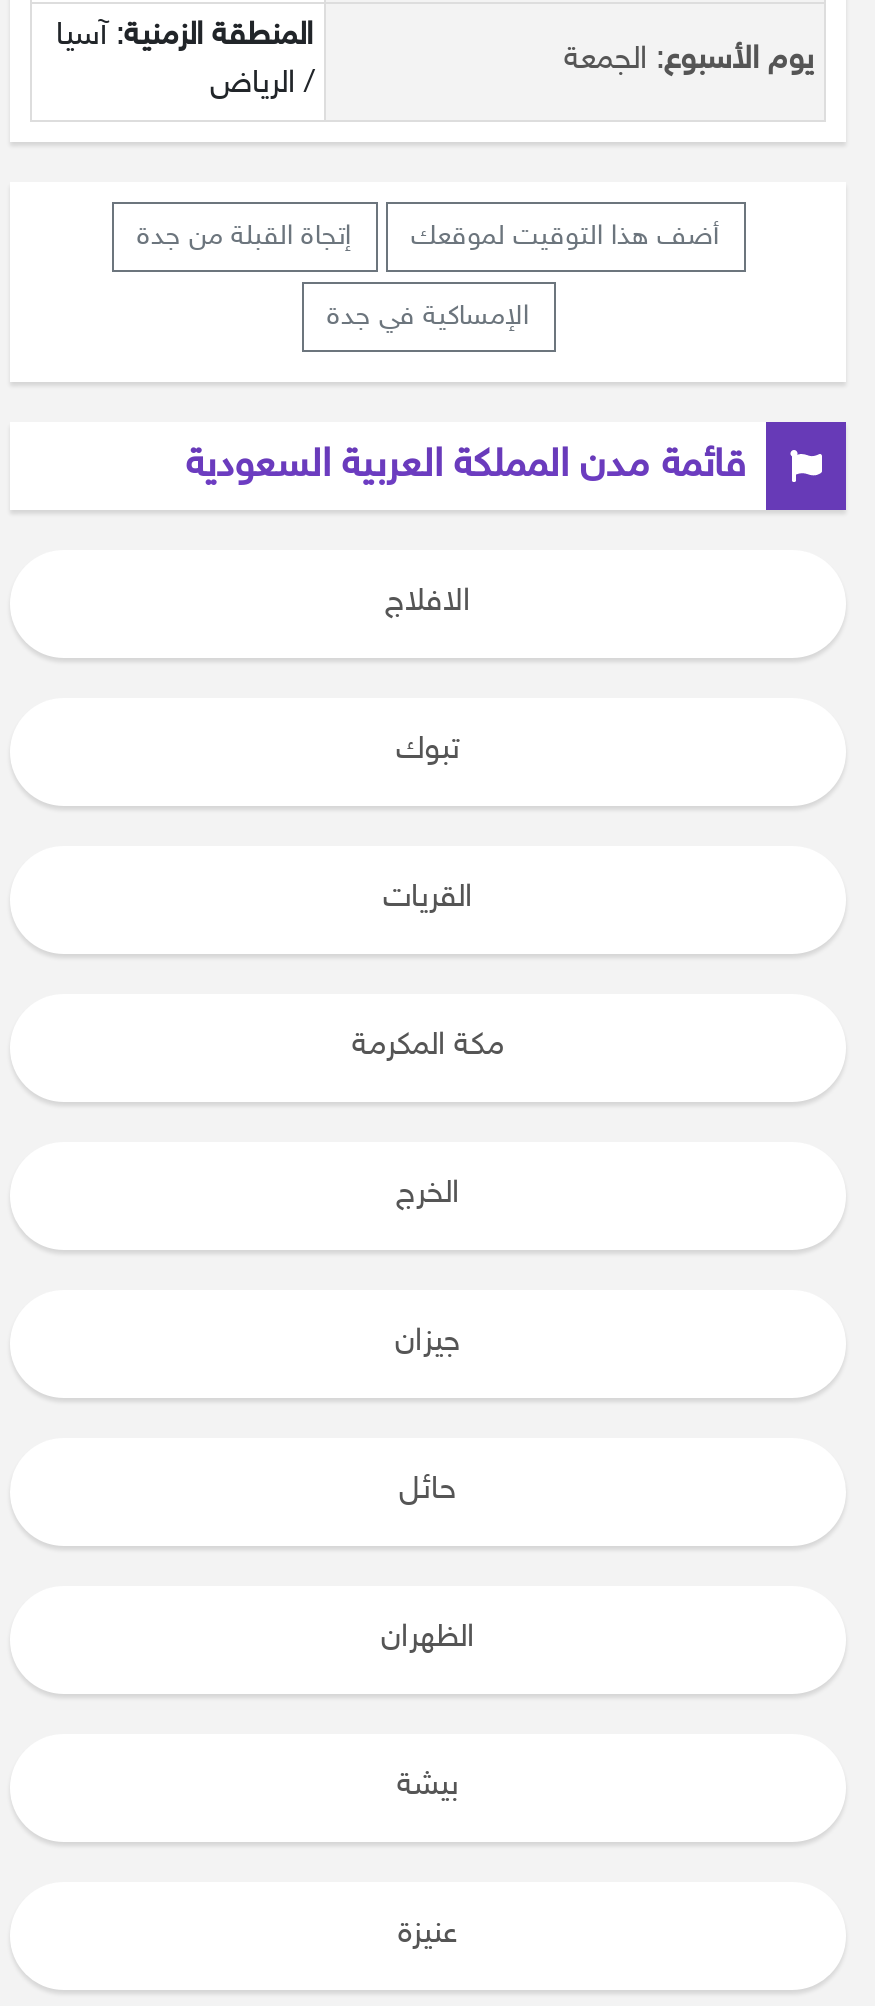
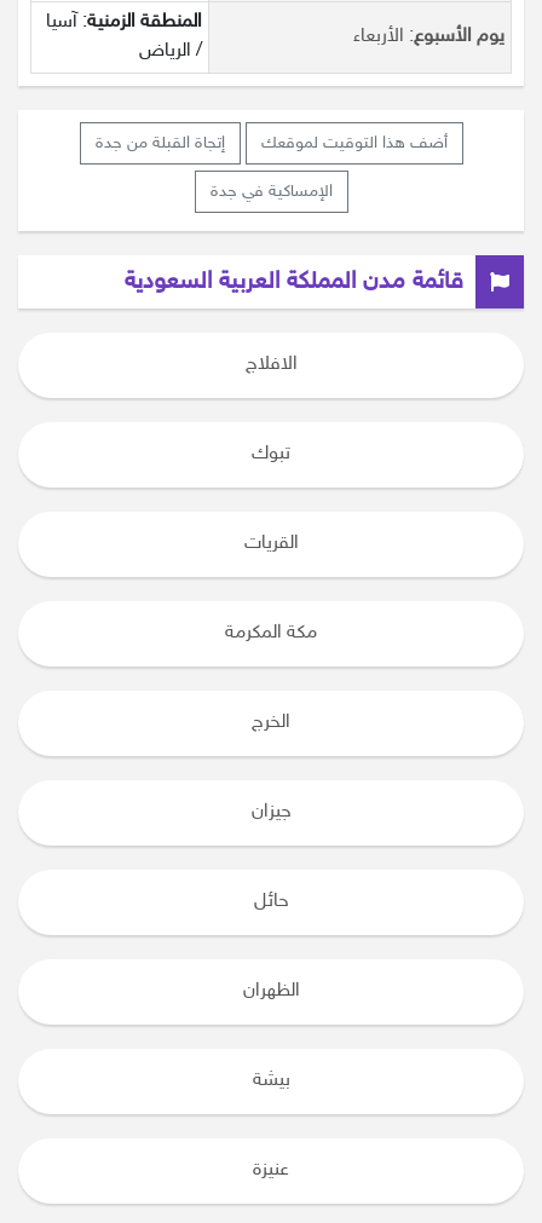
[564,42,814,80] يوم الأسبوع: الجمعة -> [353,25,504,48] يوم الأسبوع: الأربعاء

